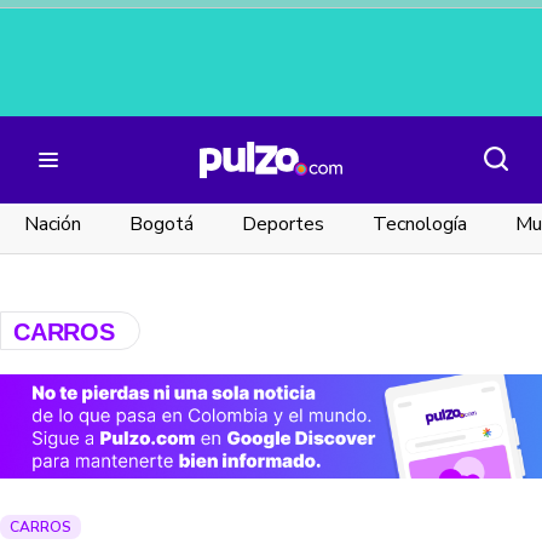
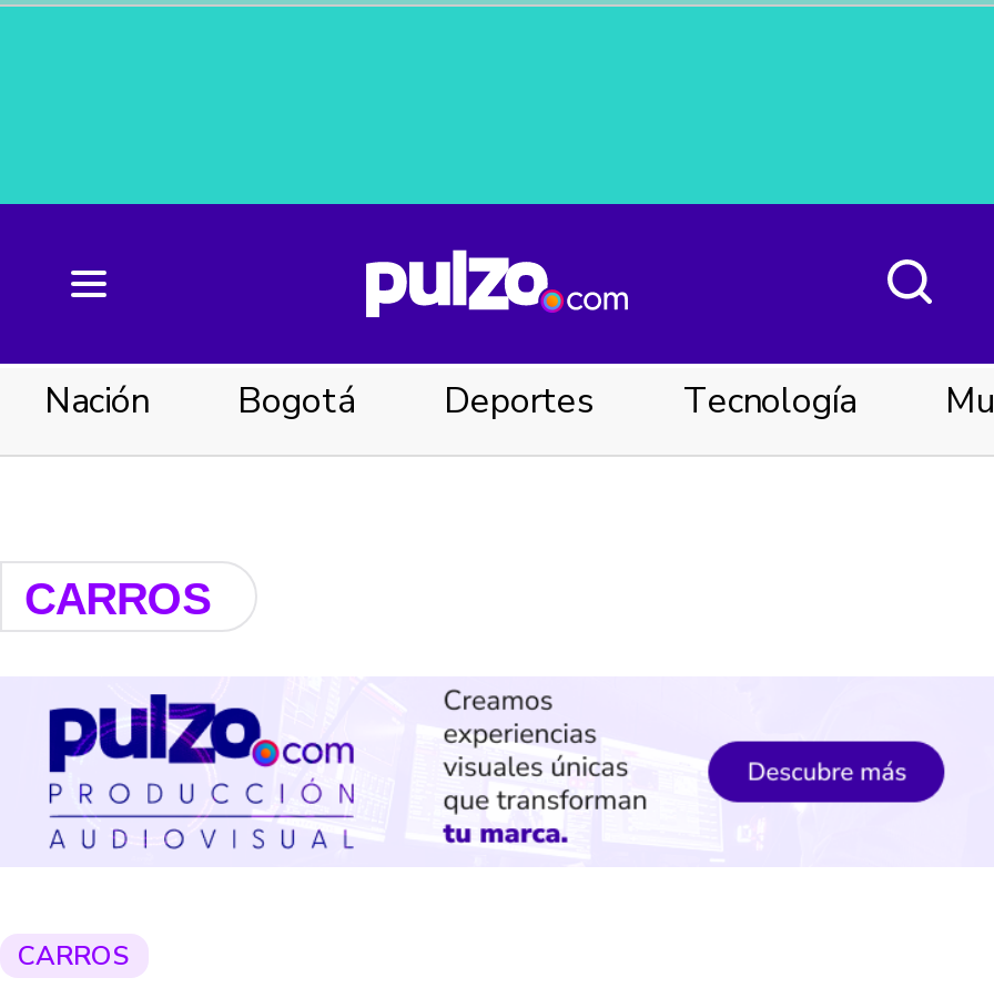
[4,373,538,480] [image] -> [7,676,987,867] [image]

